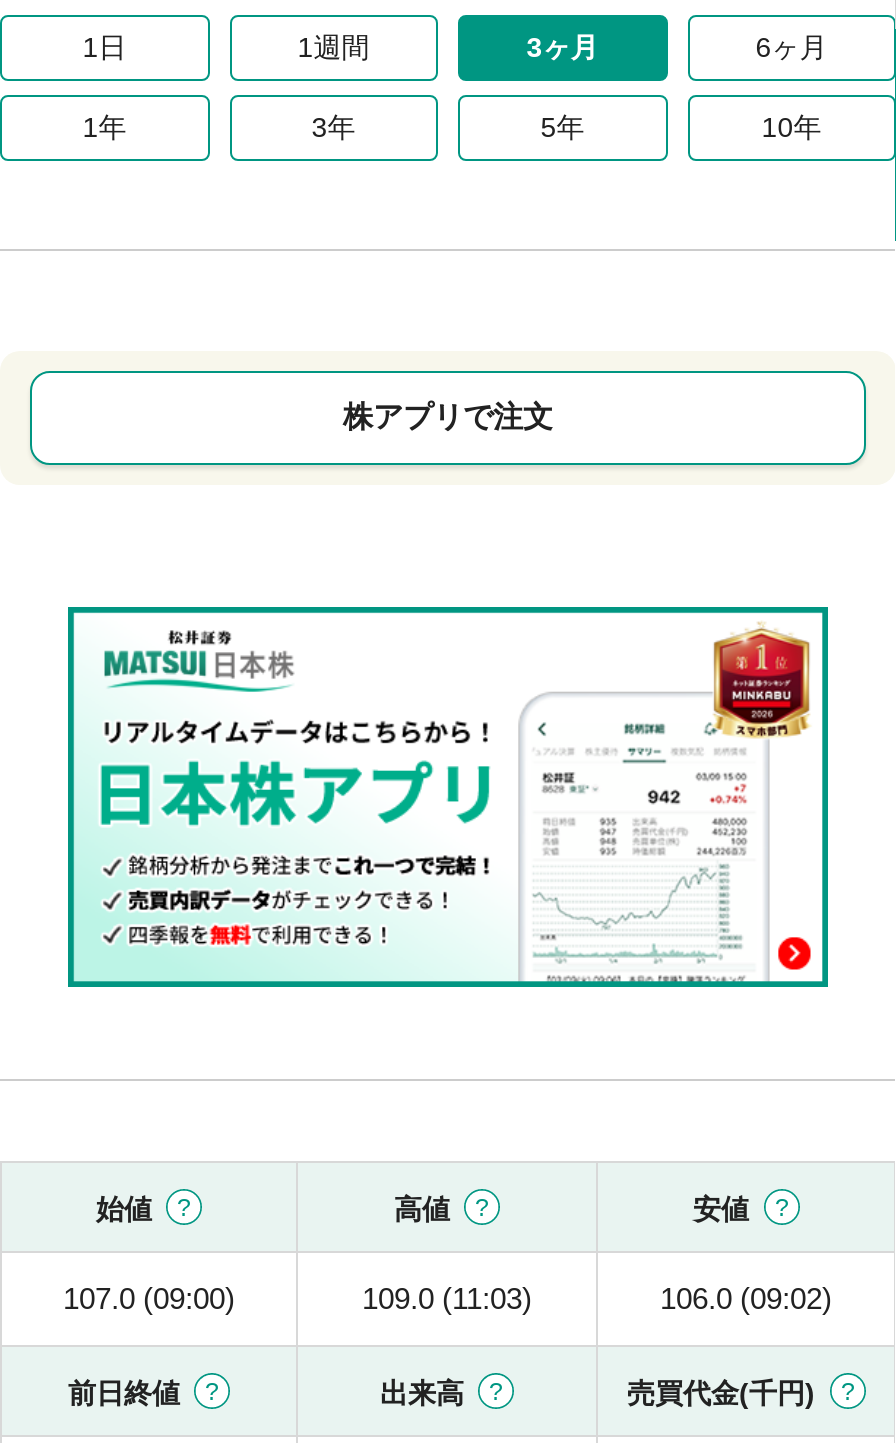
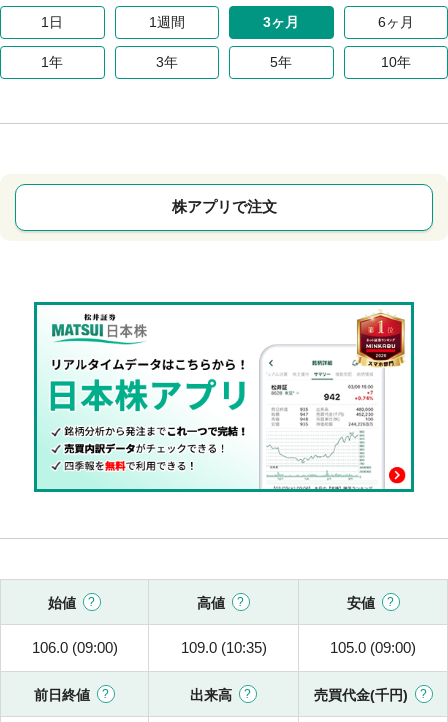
[63,1282,235,1316] 107.0 (09:00) -> [31,639,117,656] 106.0 (09:00)
[362,1282,532,1316] 109.0 (11:03) -> [180,639,266,656] 109.0 (10:35)
[660,1282,832,1316] 106.0 (09:02) -> [330,639,416,656] 105.0 (09:00)

